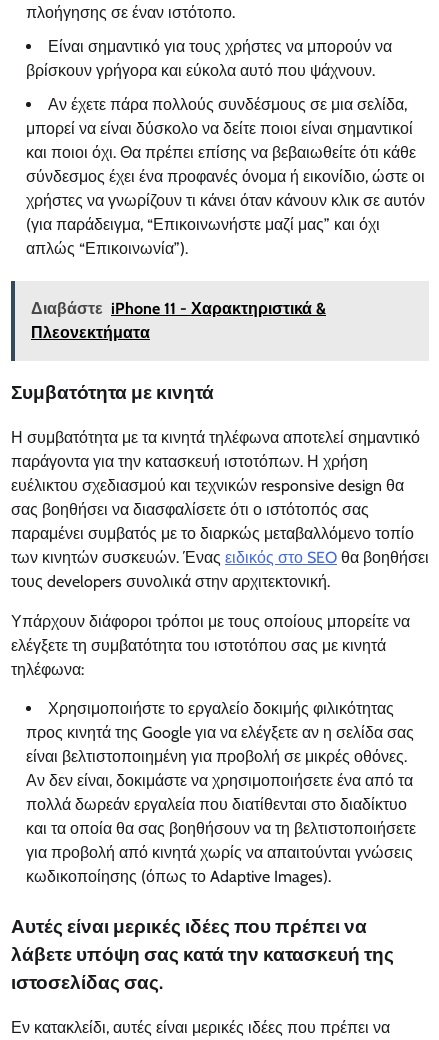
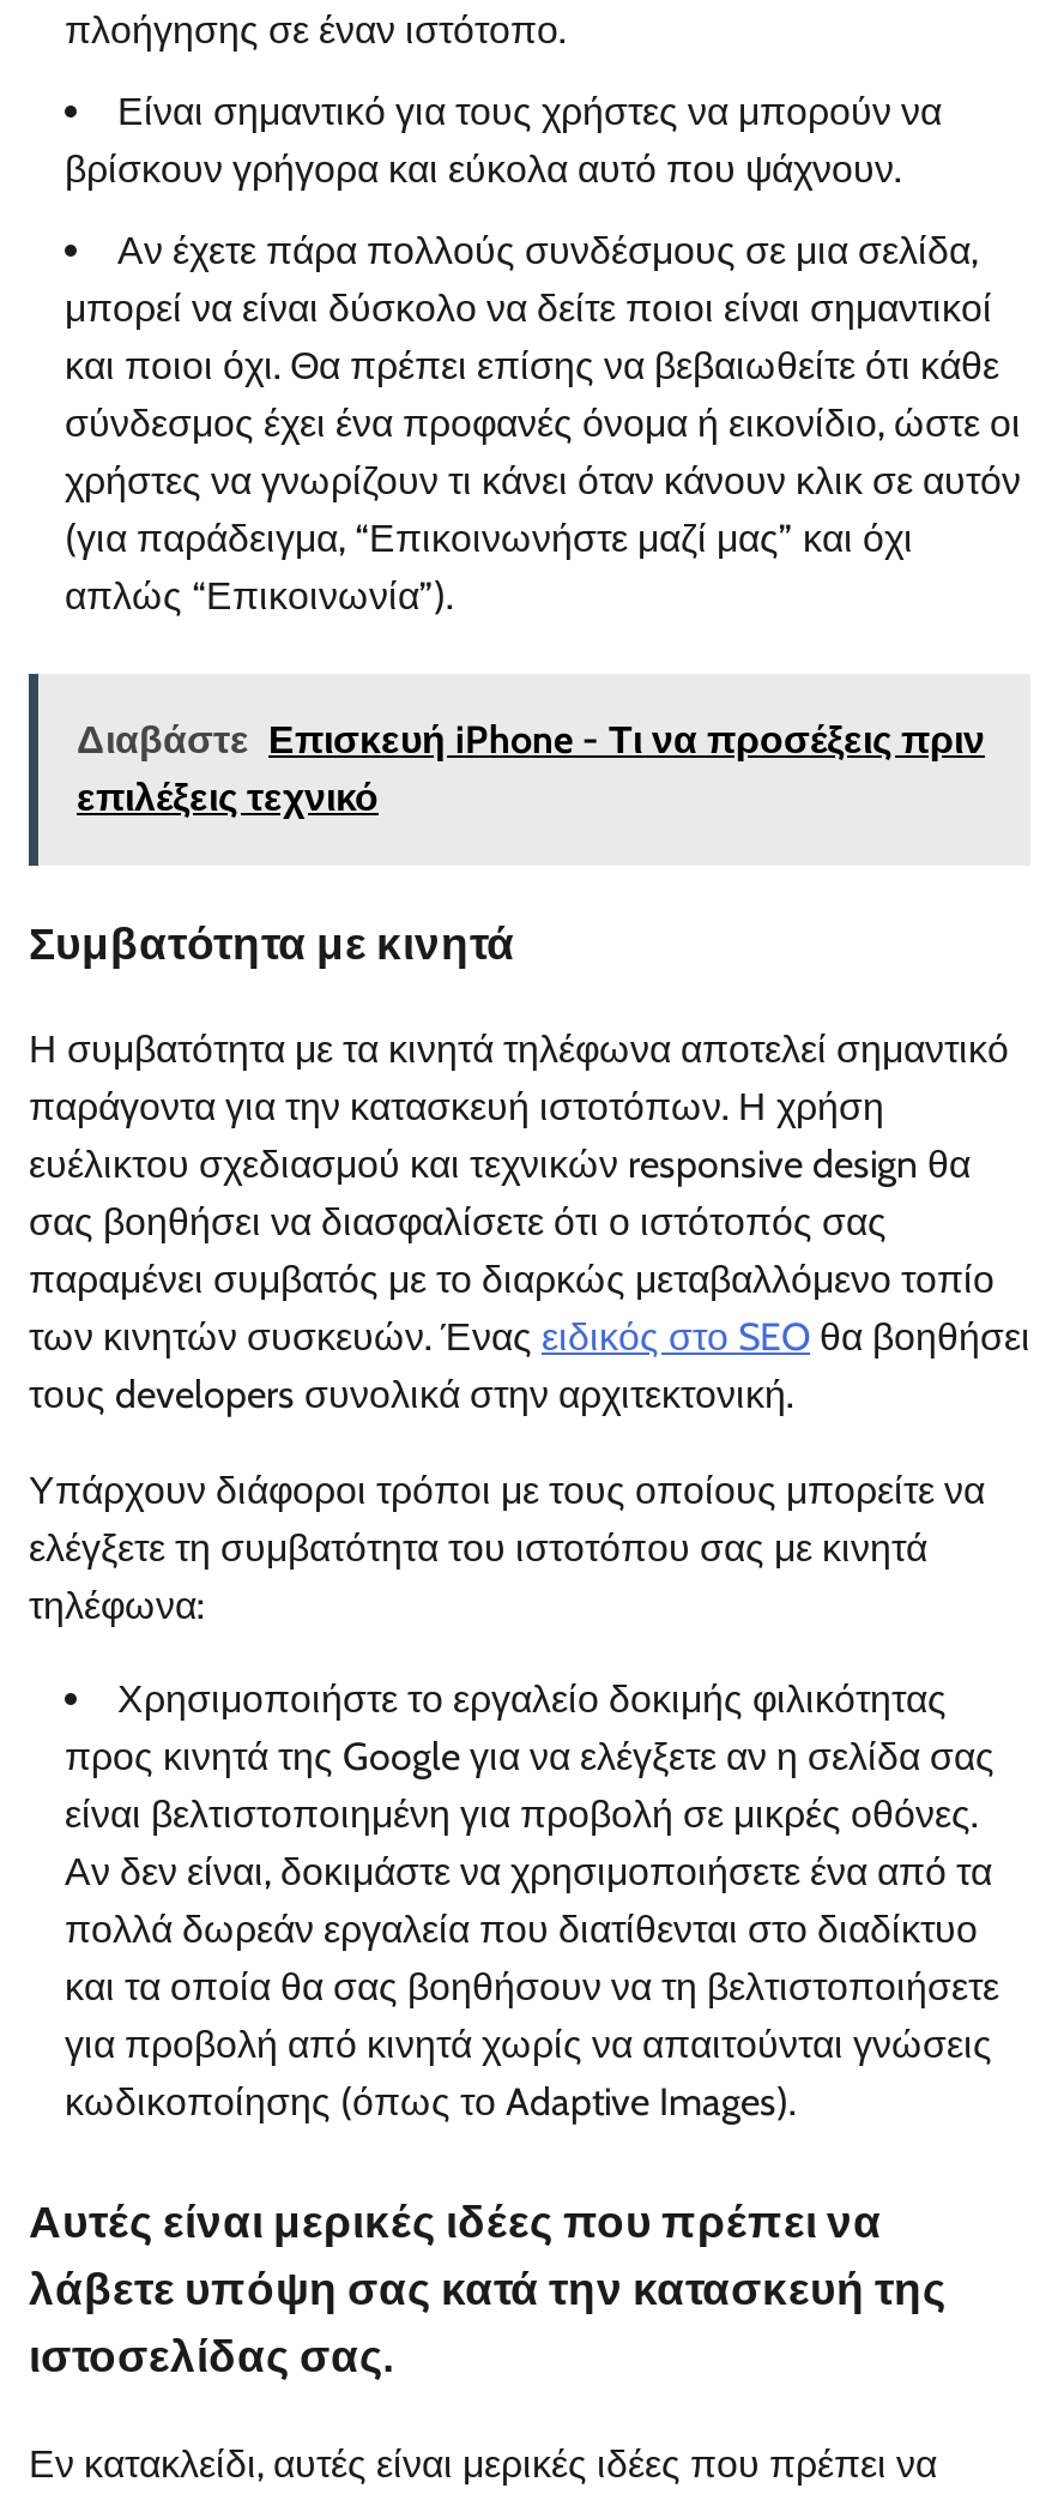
[31,299,326,342] Διαβάστε iPhone 11 - Χαρακτηριστικά & | Πλεονεκτήματα -> [77,716,985,819] Διαβάστε Επισκευή iPhone - Τι να προσέξεις πριν | επιλέξεις τεχνικό

